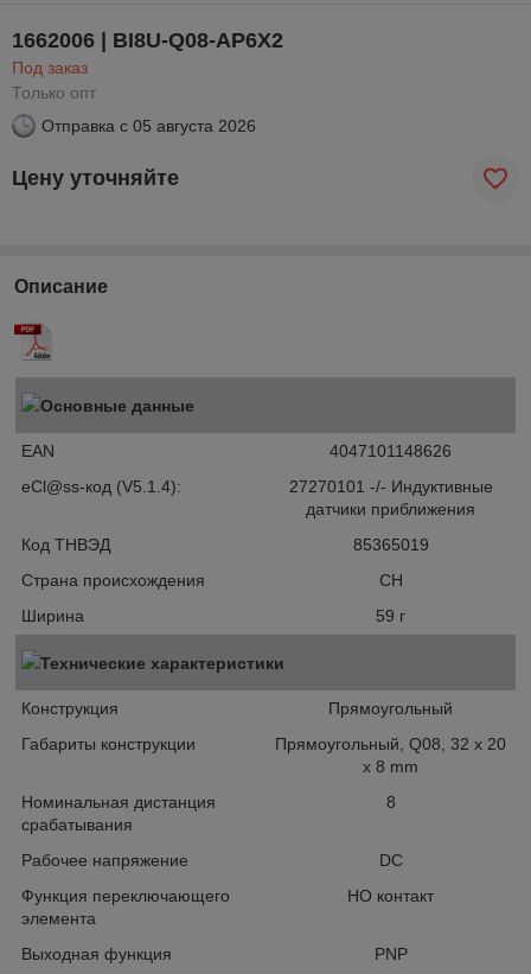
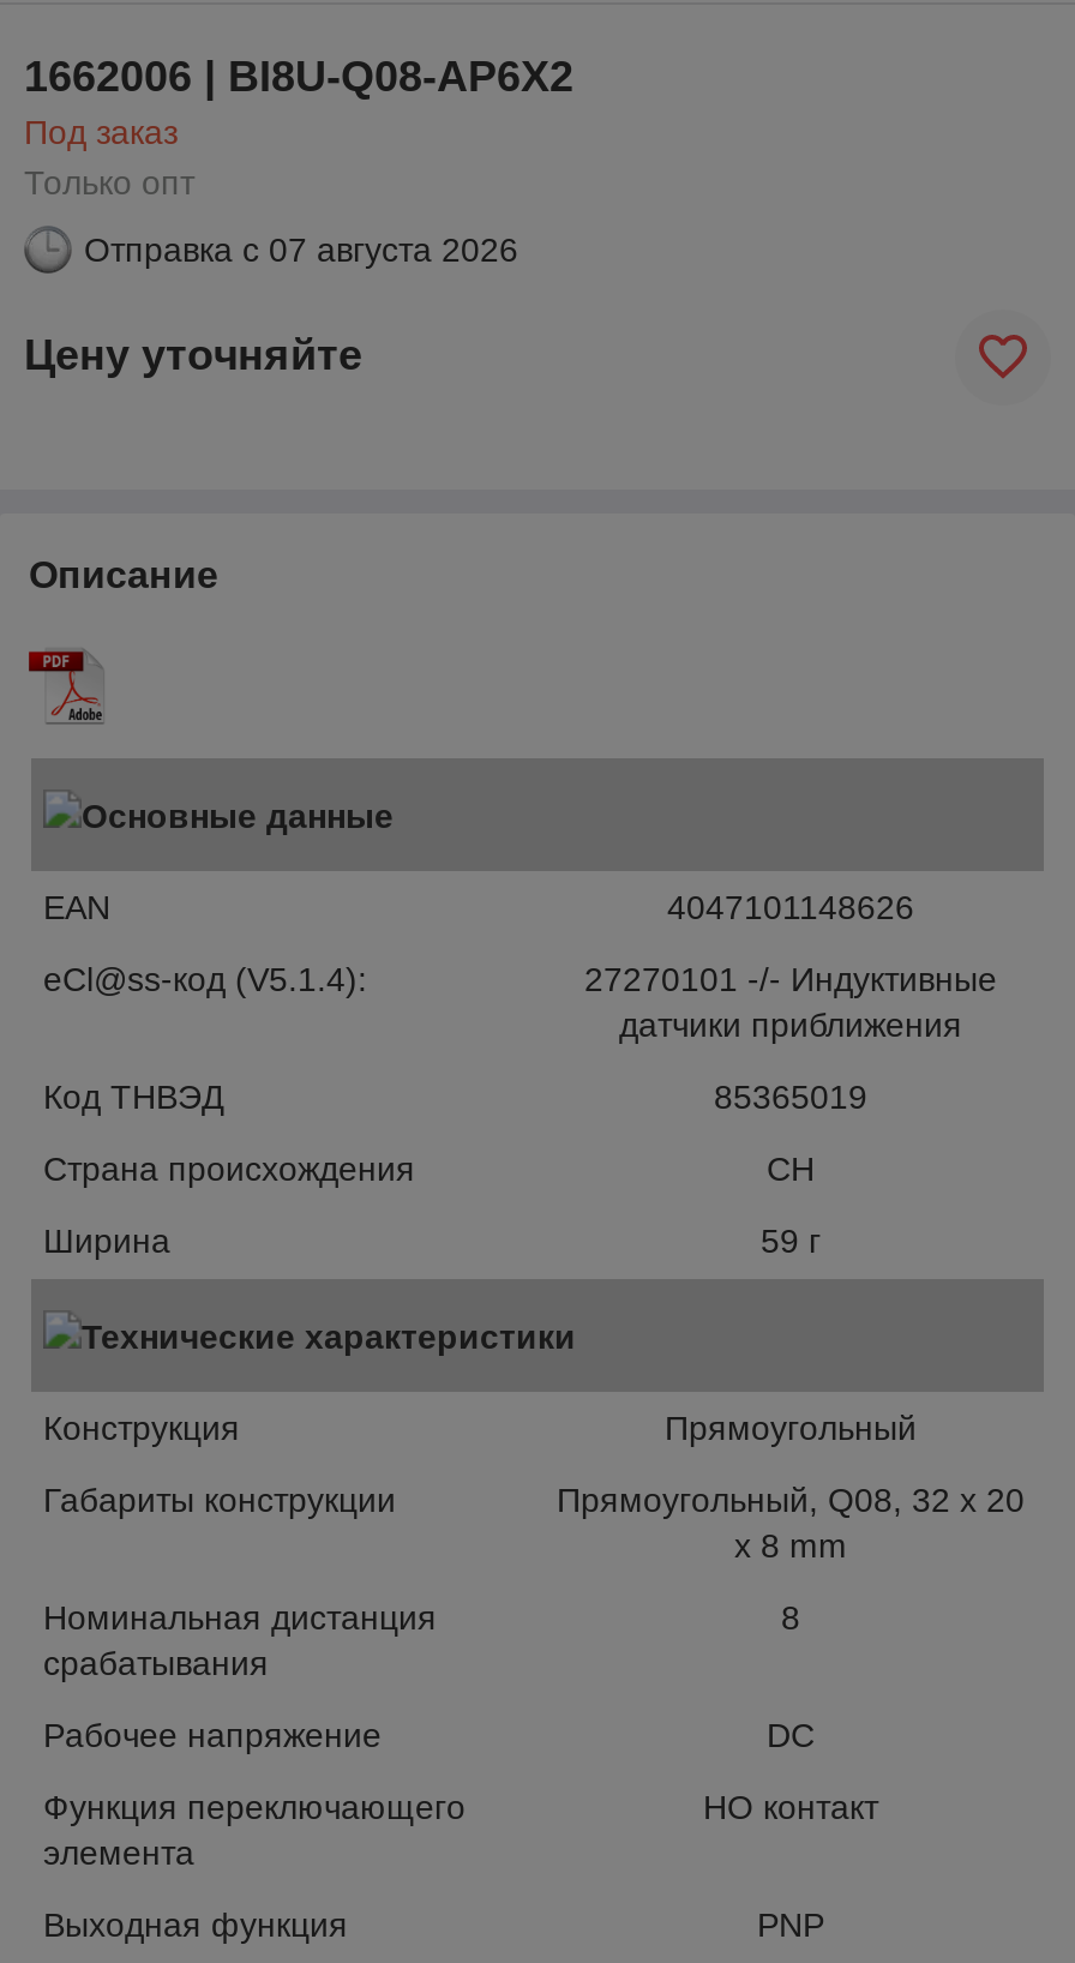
[41,116,256,135] Отправка с 05 августа 2026 -> [84,230,518,268] Отправка с 07 августа 2026

